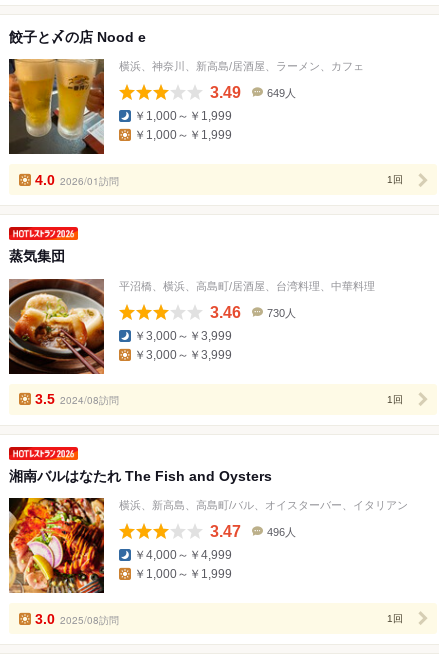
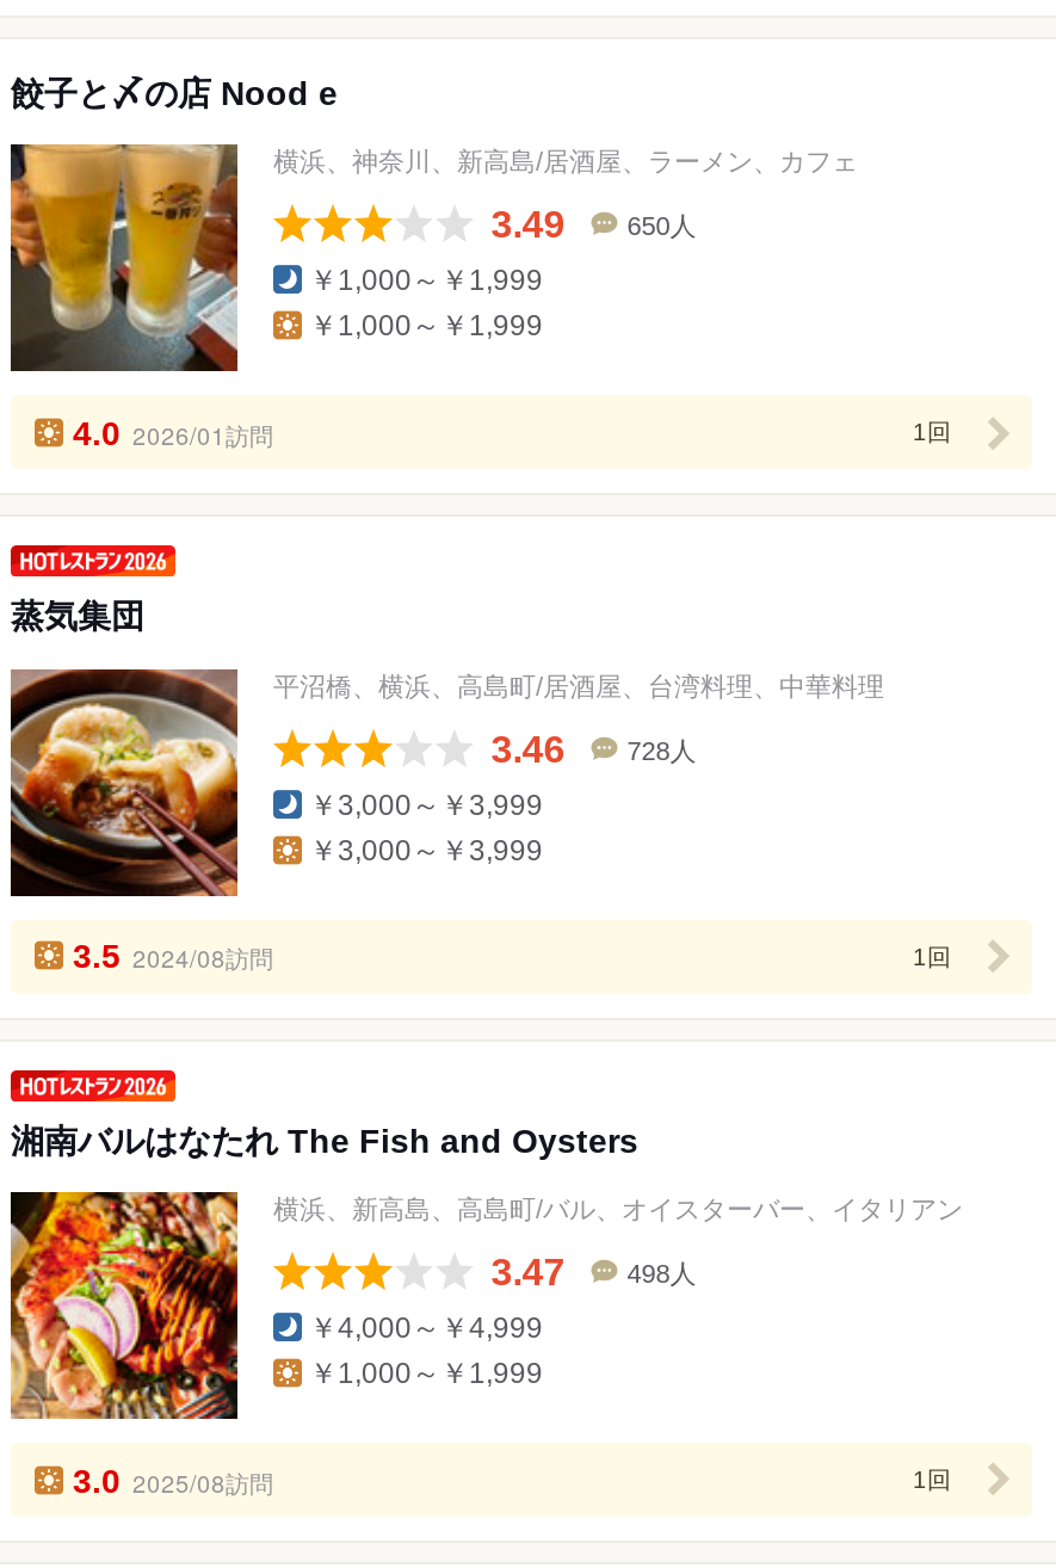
[267,87,296,99] 649人 -> [627,212,696,241] 650人
[267,307,296,319] 730人 -> [627,736,696,764] 728人
[267,526,296,538] 496人 -> [627,1259,696,1288] 498人

